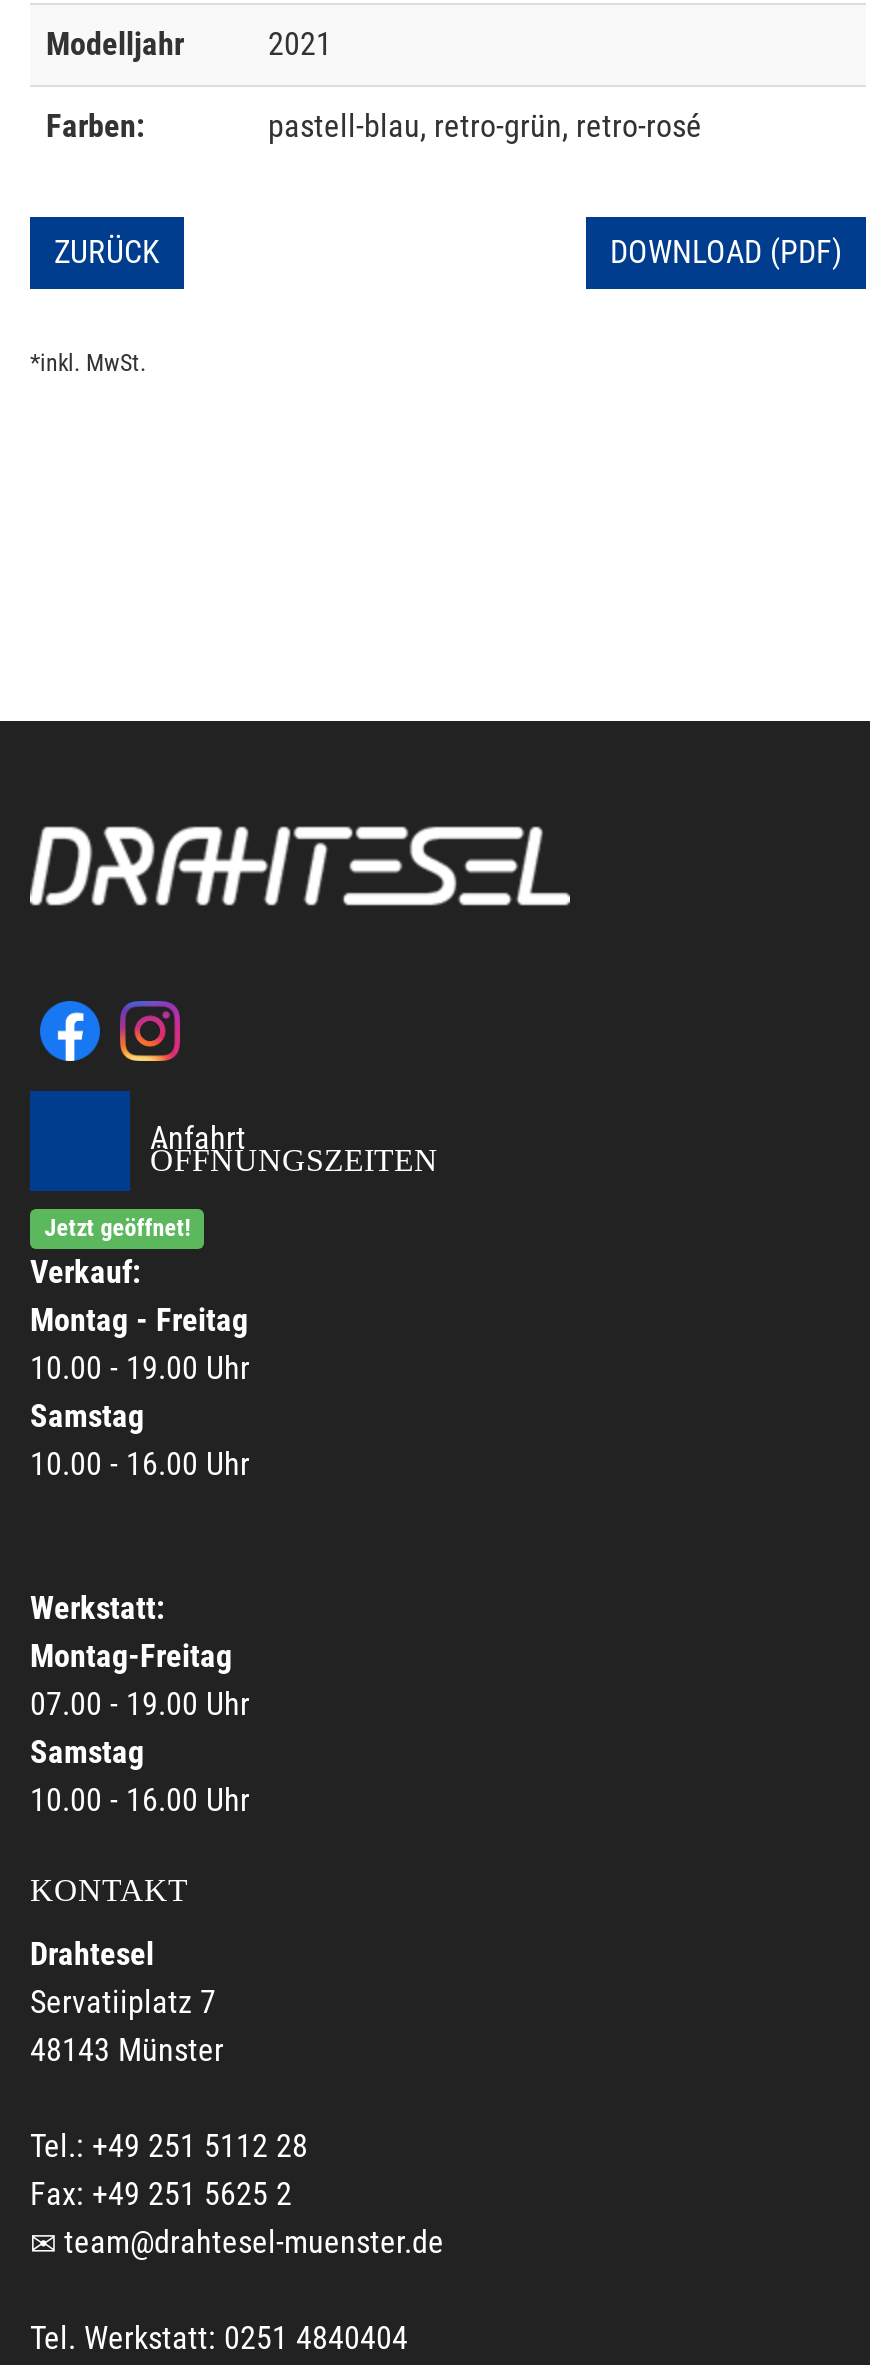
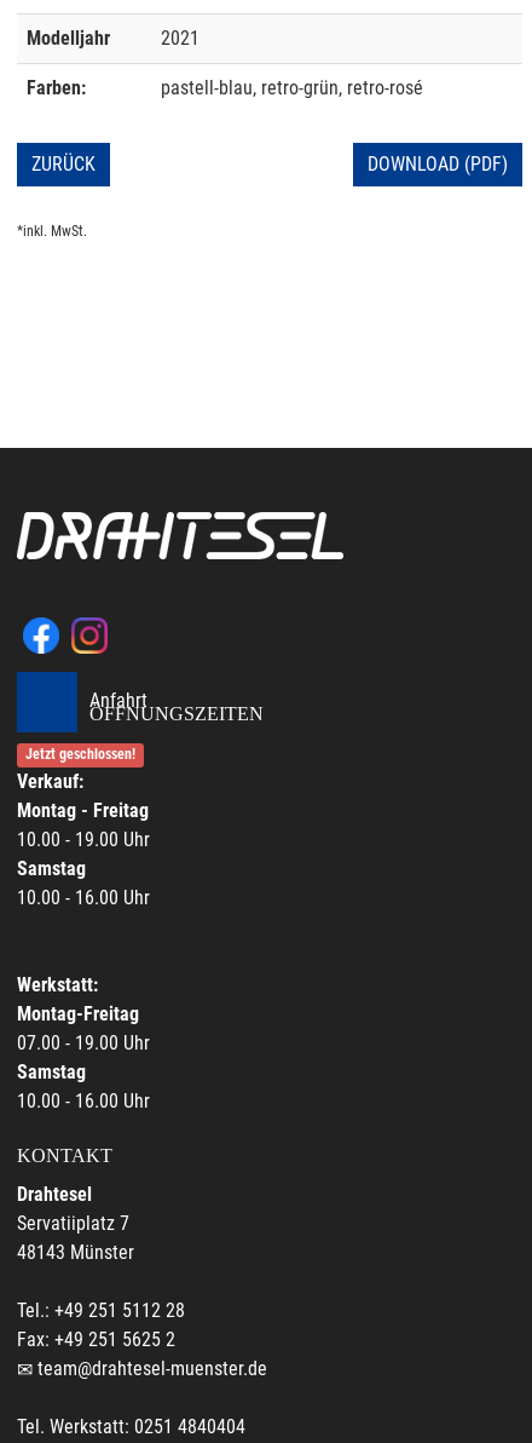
[44,1213,190,1241] Jetzt geöffnet! -> [26,746,136,763] Jetzt geschlossen!

